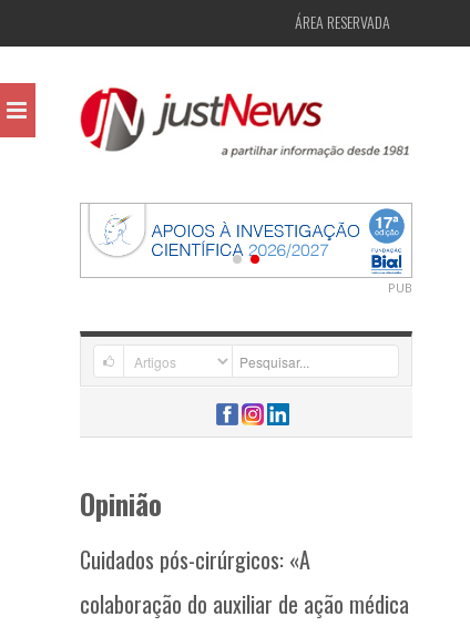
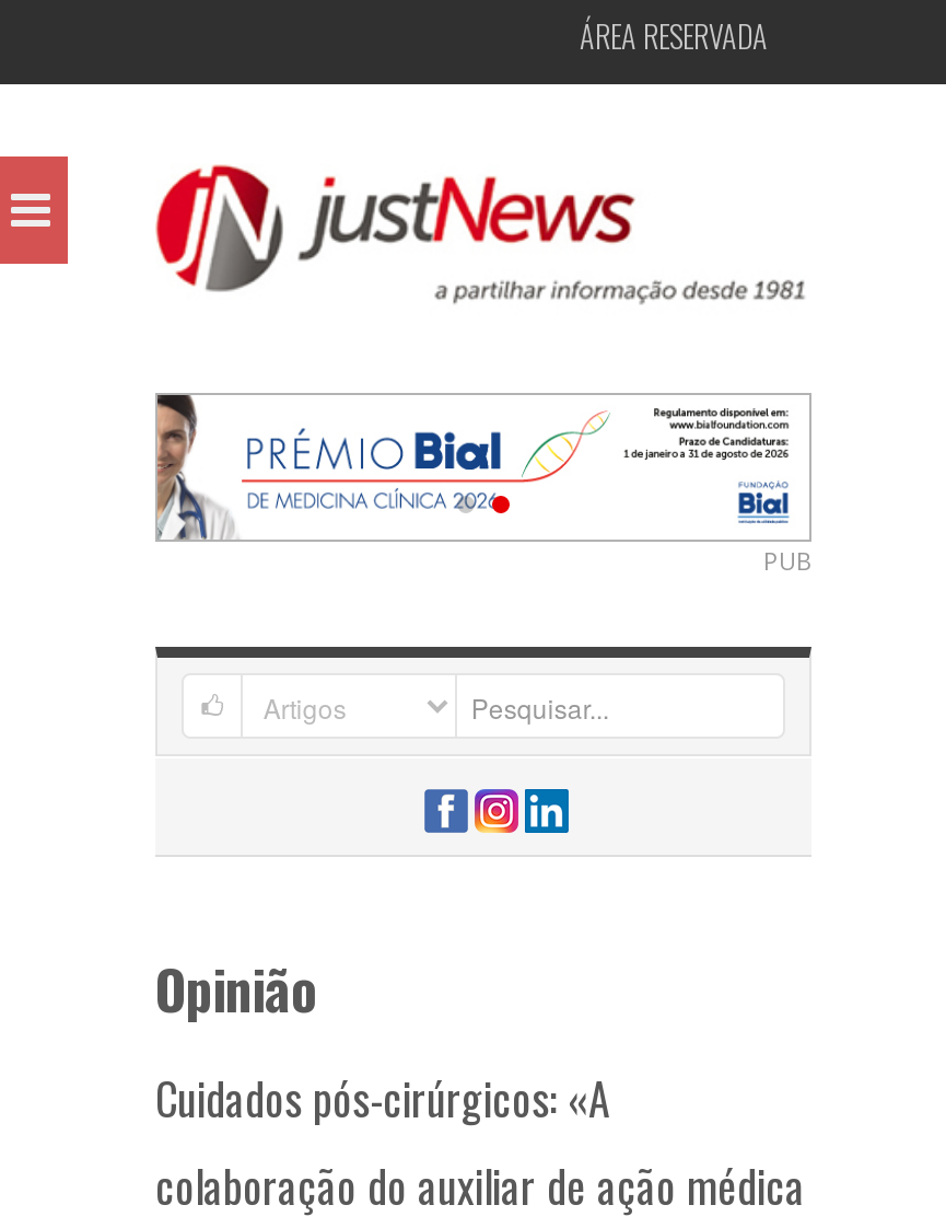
[81,204,406,277] [image] -> [155,393,796,542] [image]

